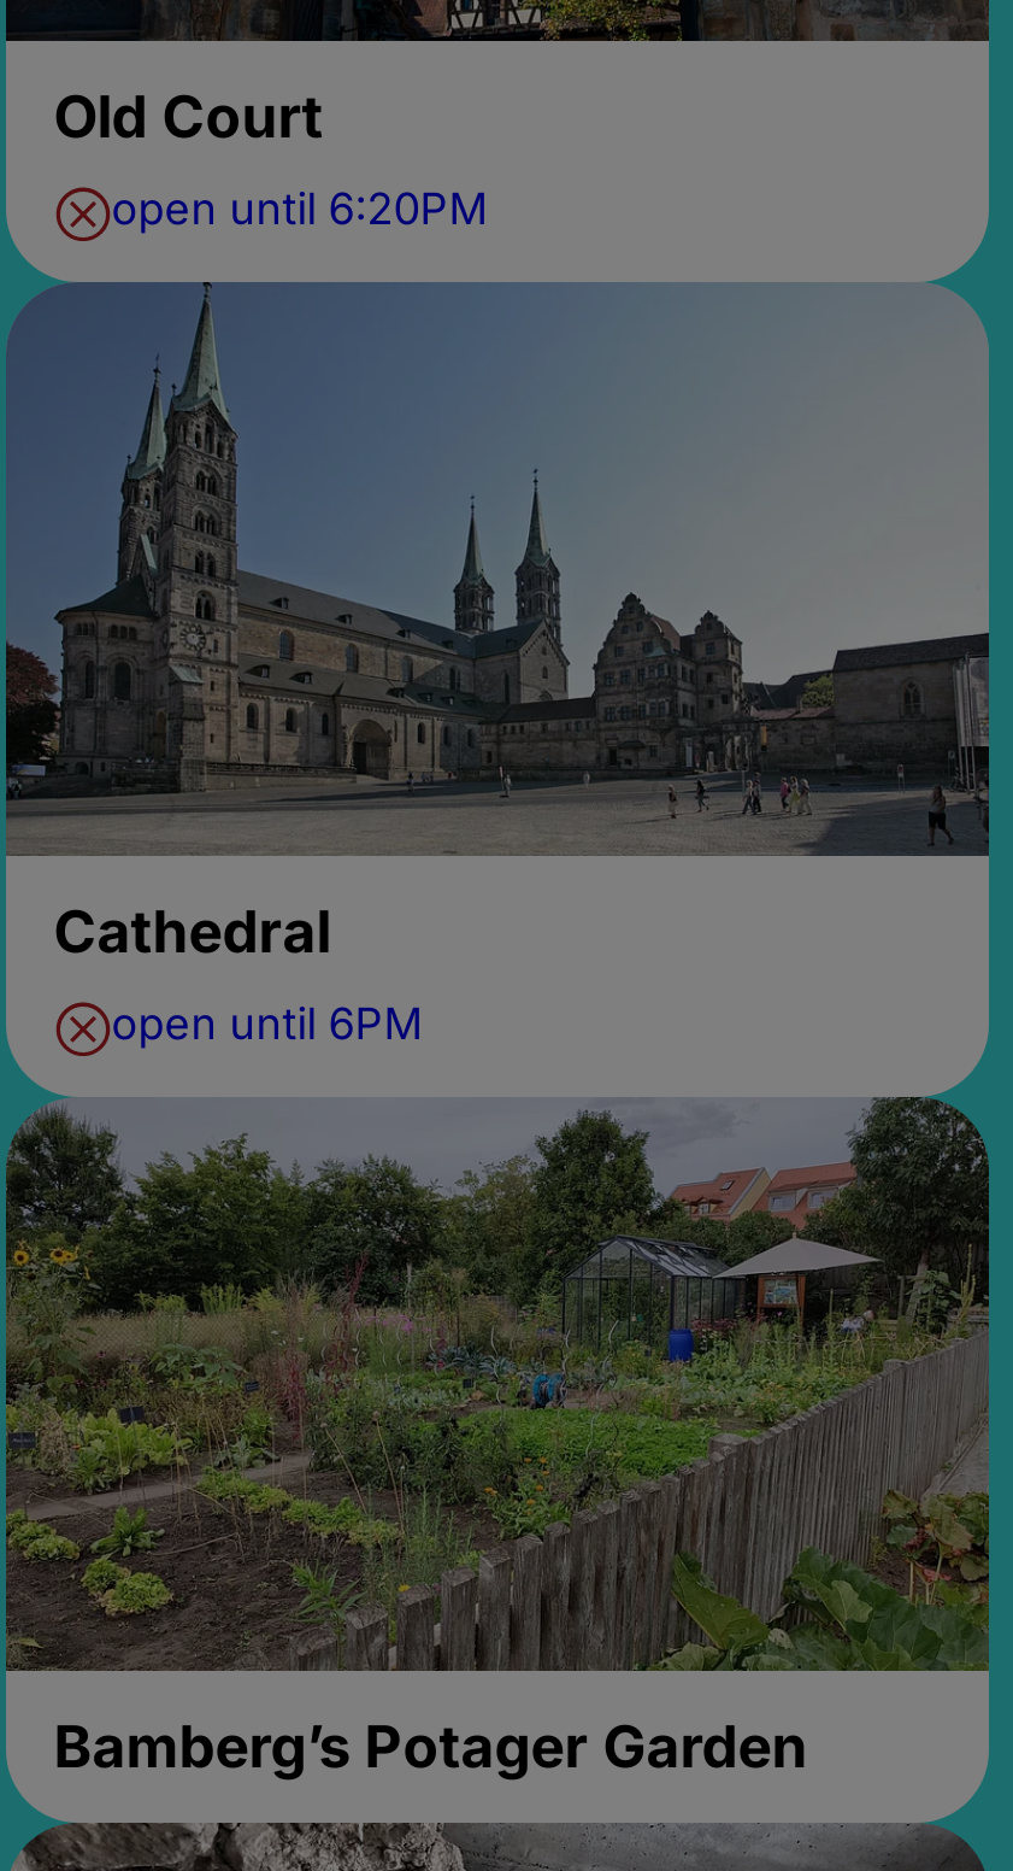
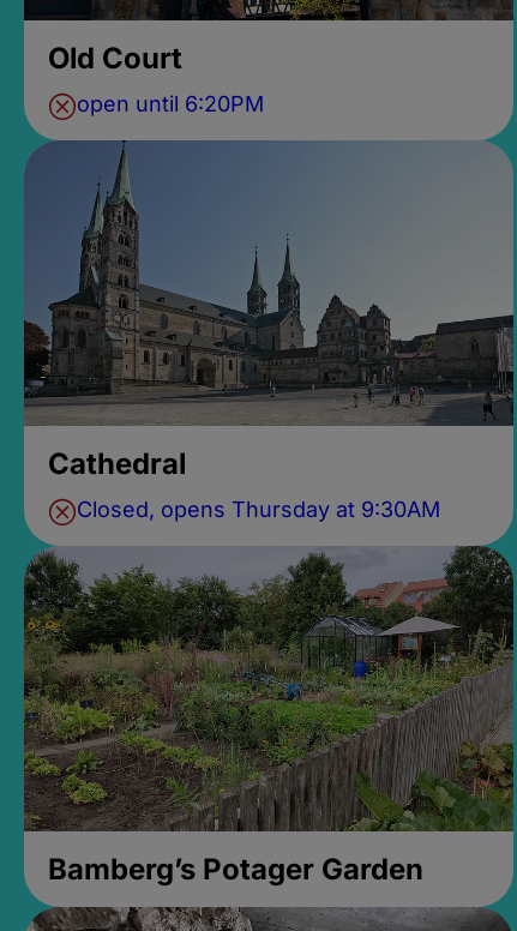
[112,999,422,1050] open until 6PM -> [77,497,440,522] Closed, opens Thursday at 9:30AM

